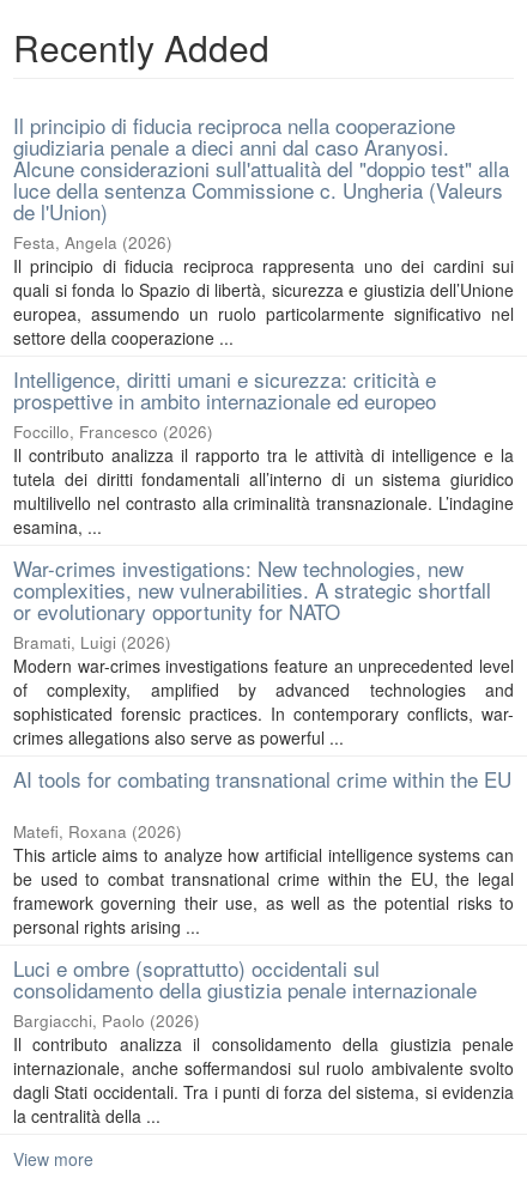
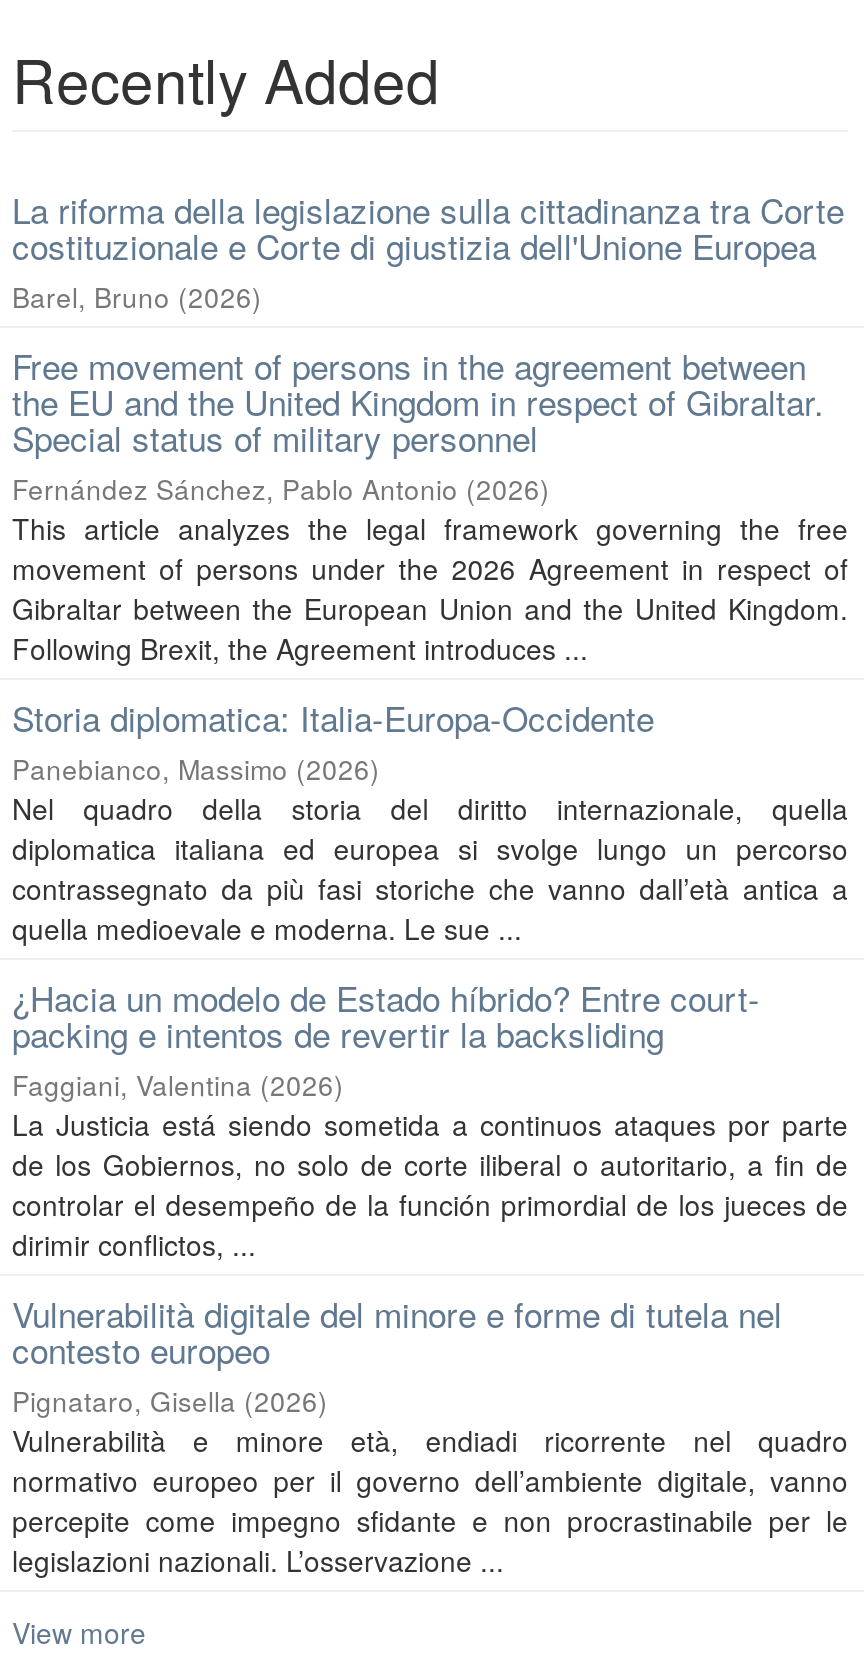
[13,110,514,1128] Il principio di fiducia reciproca nella cooperazione | giudiziaria penale a dieci anni dal caso Aranyosi. | Alcune considerazioni sull'attualità del "doppio test" alla | luce della sentenza Commissione c. Ungheria (Valeurs | de l'Union) | Festa, Angela (2026) | Il principio di fiducia reciproca rappresenta uno dei cardini sui | quali si fonda lo Spazio di libertà, sicurezza e giustizia dell’Unione | europea, assumendo un ruolo particolarmente significativo nel | settore della cooperazione ... | Intelligence, diritti umani e sicurezza: criticità e | prospettive in ambito internazionale ed europeo | Foccillo, Francesco (2026) | Il contributo analizza il rapporto tra le attività di intelligence e la | tutela dei diritti fondamentali all’interno di un sistema giuridico | multilivello nel contrasto alla criminalità transnazionale. L’indagine | esamina, ... | War-crimes investigations: New technologies, new | complexities, new vulnerabilities. A strategic shortfall | or evolutionary opportunity for NATO | Bramati, Luigi (2026) | Modern war-crimes investigations feature an unprecedented level | of complexity, amplified by advanced technologies and | sophisticated forensic practices. In contemporary conflicts, war- | crimes allegations also serve as powerful ... | AI tools for combating transnational crime within the EU | Matefi, Roxana (2026) | This article aims to analyze how artificial intelligence systems can | be used to combat transnational crime within the EU, the legal | framework governing their use, as well as the potential risks to | personal rights arising ... | Luci e ombre (soprattutto) occidentali sul | consolidamento della giustizia penale internazionale | Bargiacchi, Paolo (2026) | Il contributo analizza il consolidamento della giustizia penale | internazionale, anche soffermandosi sul ruolo ambivalente svolto | dagli Stati occidentali. Tra i punti di forza del sistema, si evidenzia | la centralità della ... -> [12,184,848,1580] La riforma della legislazione sulla cittadinanza tra Corte | costituzionale e Corte di giustizia dell'Unione Europea | Barel, Bruno (2026) | Free movement of persons in the agreement between | the EU and the United Kingdom in respect of Gibraltar. | Special status of military personnel | Fernández Sánchez, Pablo Antonio (2026) | This article analyzes the legal framework governing the free | movement of persons under the 2026 Agreement in respect of | Gibraltar between the European Union and the United Kingdom. | Following Brexit, the Agreement introduces ... | Storia diplomatica: Italia-Europa-Occidente | Panebianco, Massimo (2026) | Nel quadro della storia del diritto internazionale, quella | diplomatica italiana ed europea si svolge lungo un percorso | contrassegnato da più fasi storiche che vanno dall’età antica a | quella medioevale e moderna. Le sue ... | ¿Hacia un modelo de Estado híbrido? Entre court- | packing e intentos de revertir la backsliding | Faggiani, Valentina (2026) | La Justicia está siendo sometida a continuos ataques por parte | de los Gobiernos, no solo de corte iliberal o autoritario, a fin de | controlar el desempeño de la función primordial de los jueces de | dirimir conflictos, ... | Vulnerabilità digitale del minore e forme di tutela nel | contesto europeo | Pignataro, Gisella (2026) | Vulnerabilità e minore età, endiadi ricorrente nel quadro | normativo europeo per il governo dell’ambiente digitale, vanno | percepite come impegno sfidante e non procrastinabile per le | legislazioni nazionali. L’osservazione ...

